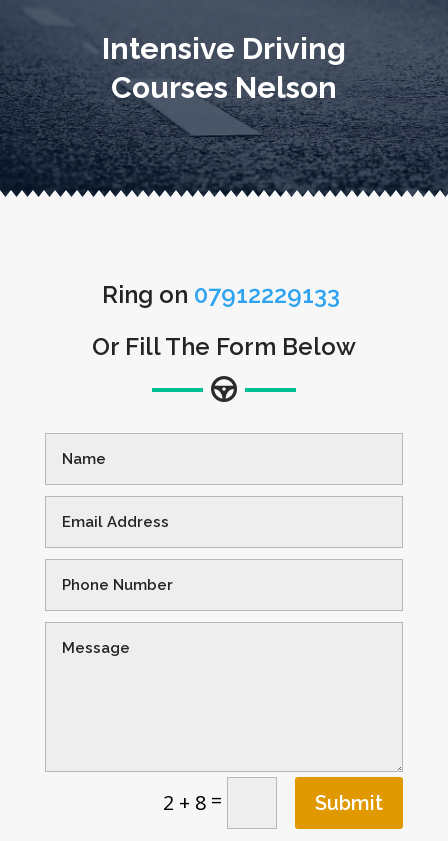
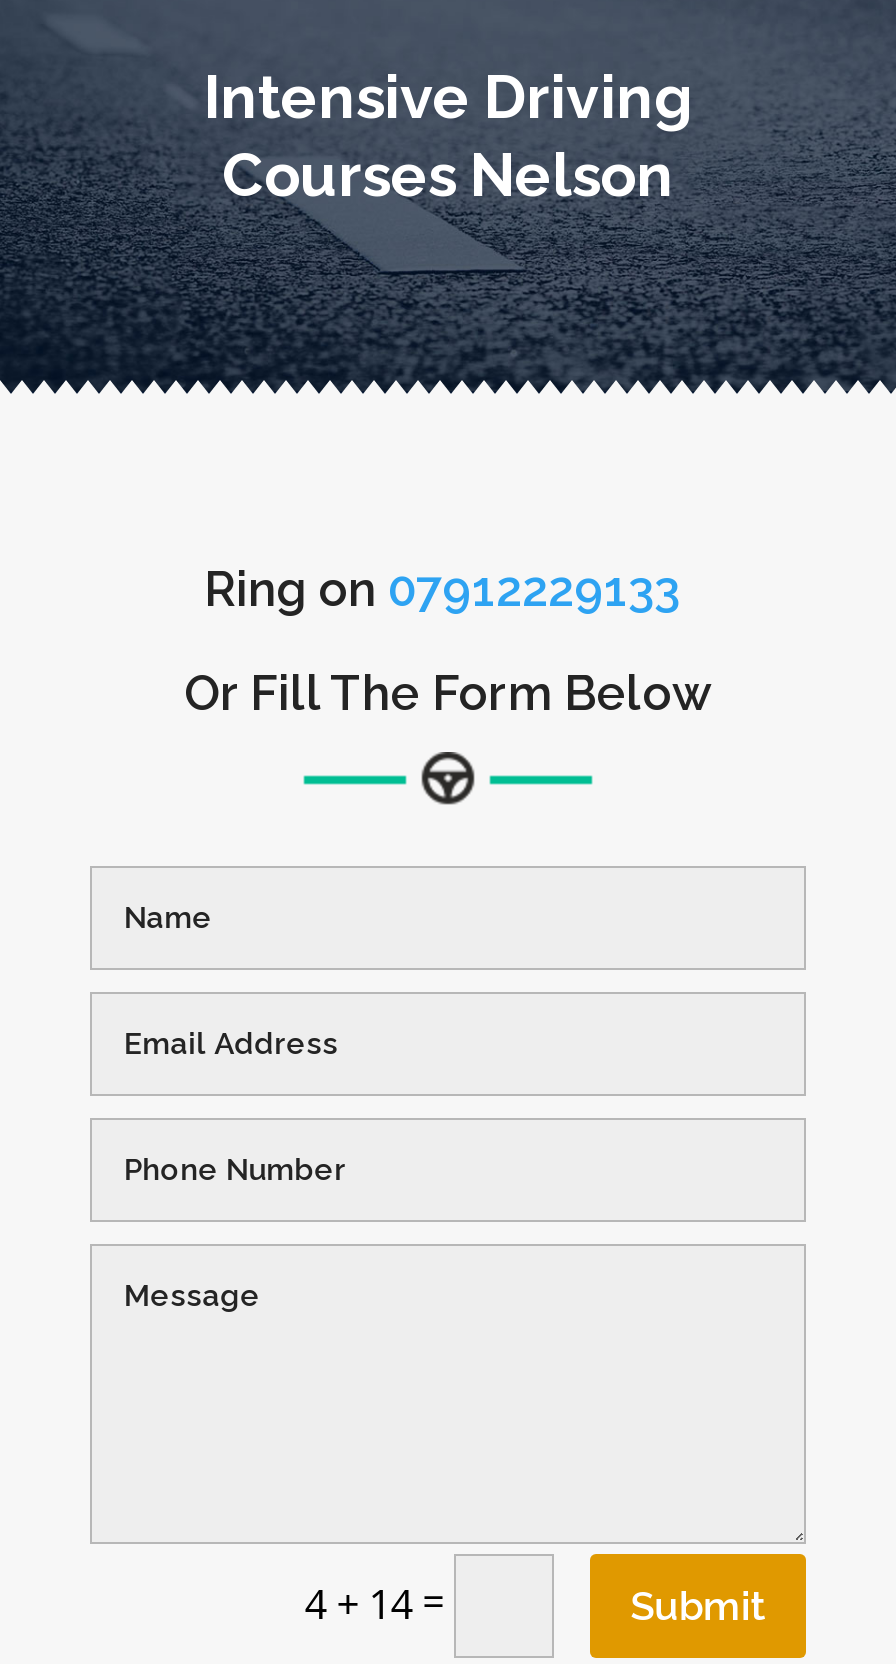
[163,787,227,816] 2 + 8 = -> [304,1574,454,1632] 4 + 14 =

